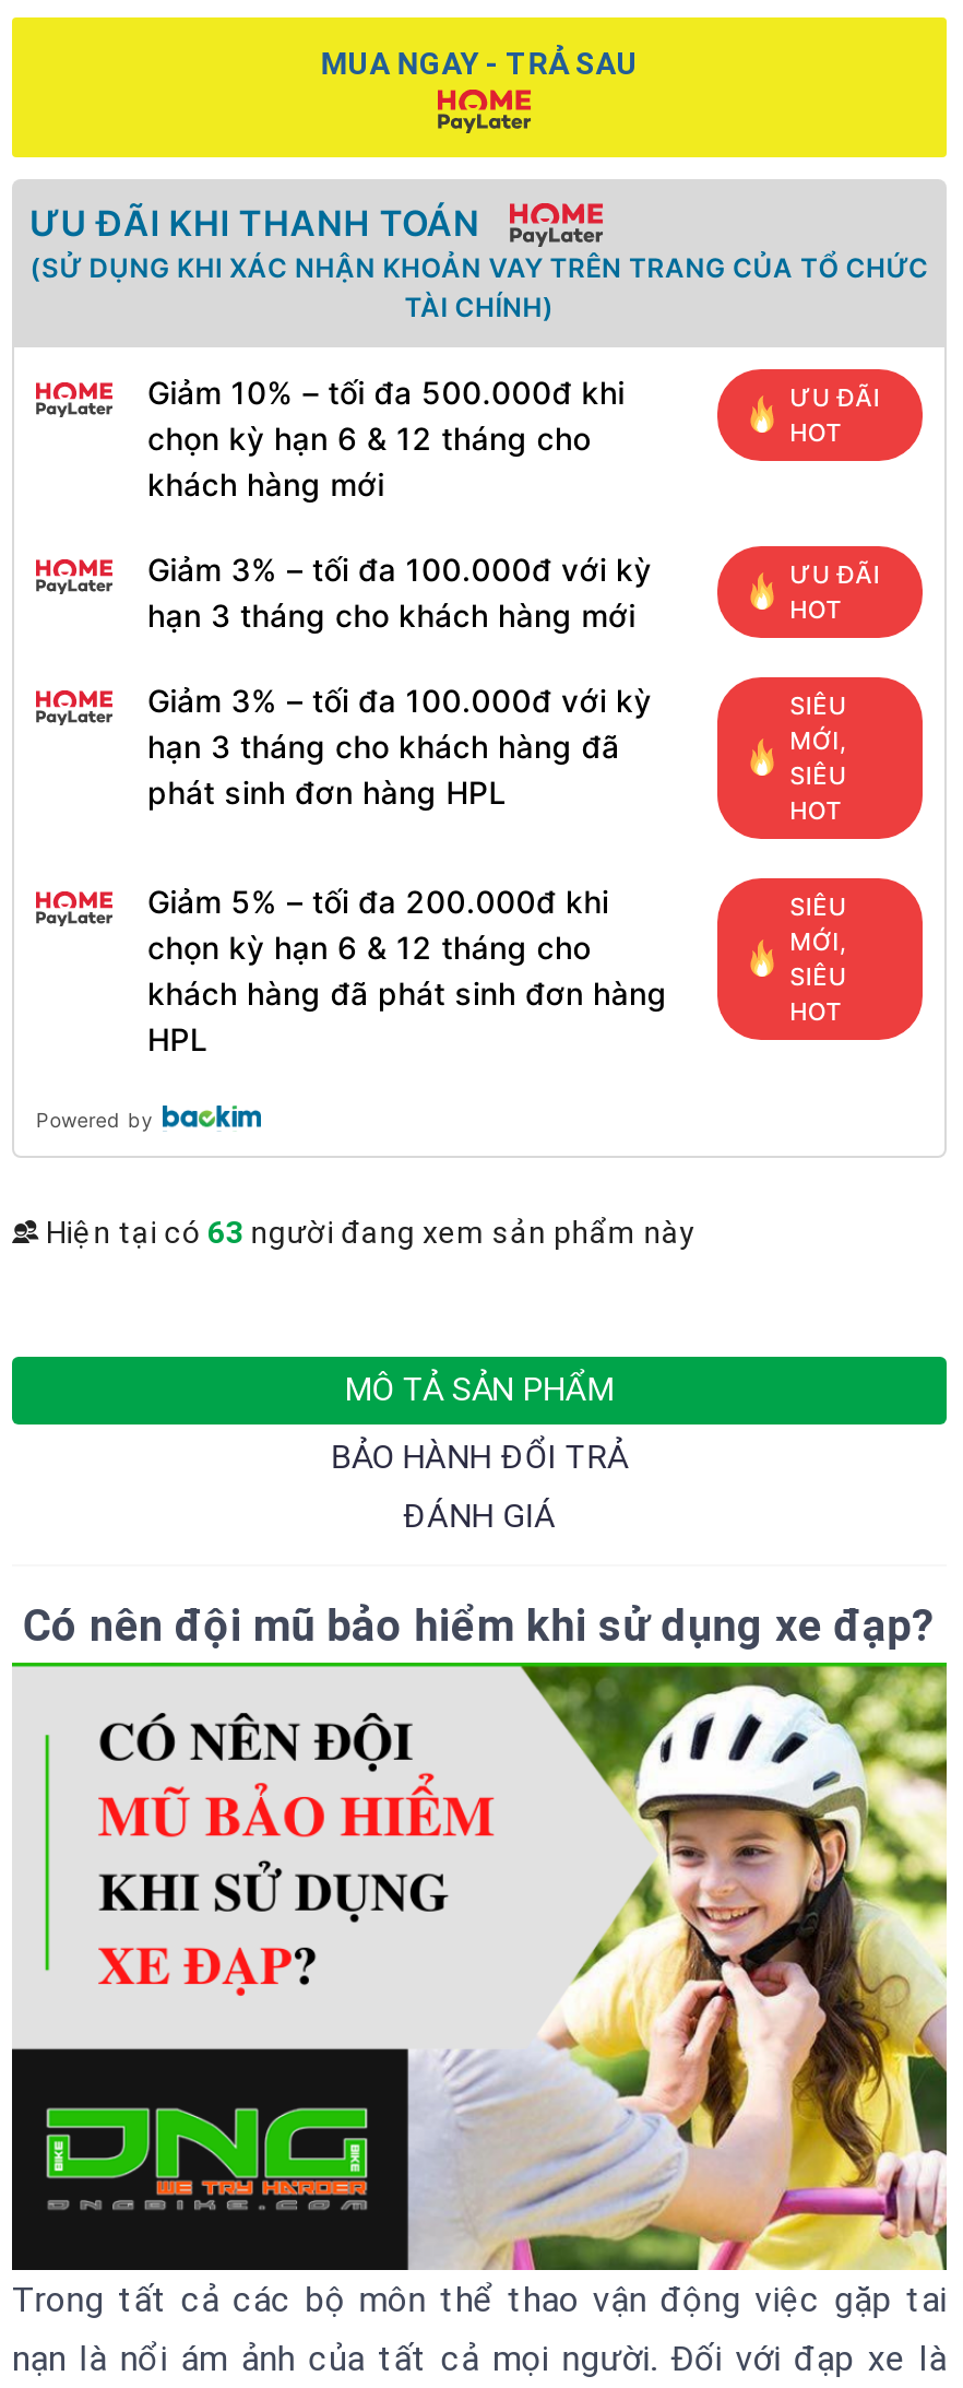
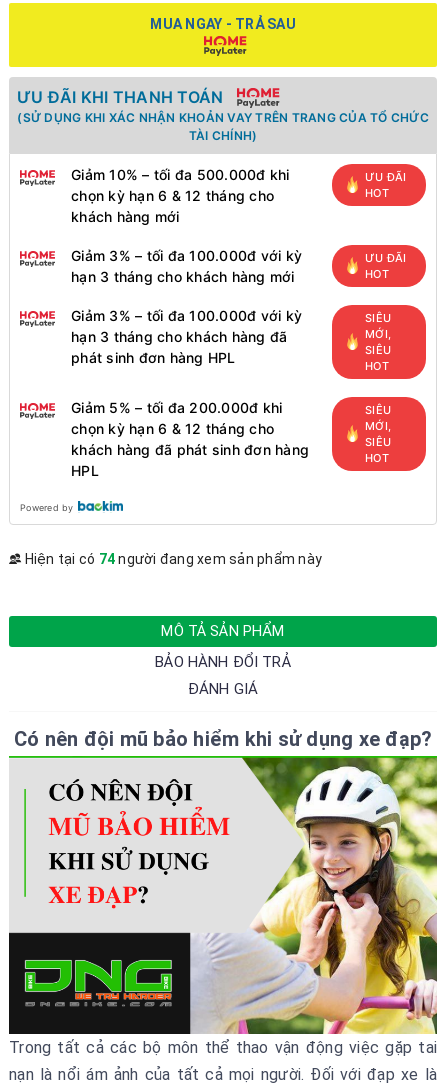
[39,1214,695,1249] Hiện tại có 63 người đang xem sản phẩm này -> [21,551,322,567] Hiện tại có 74 người đang xem sản phẩm này

